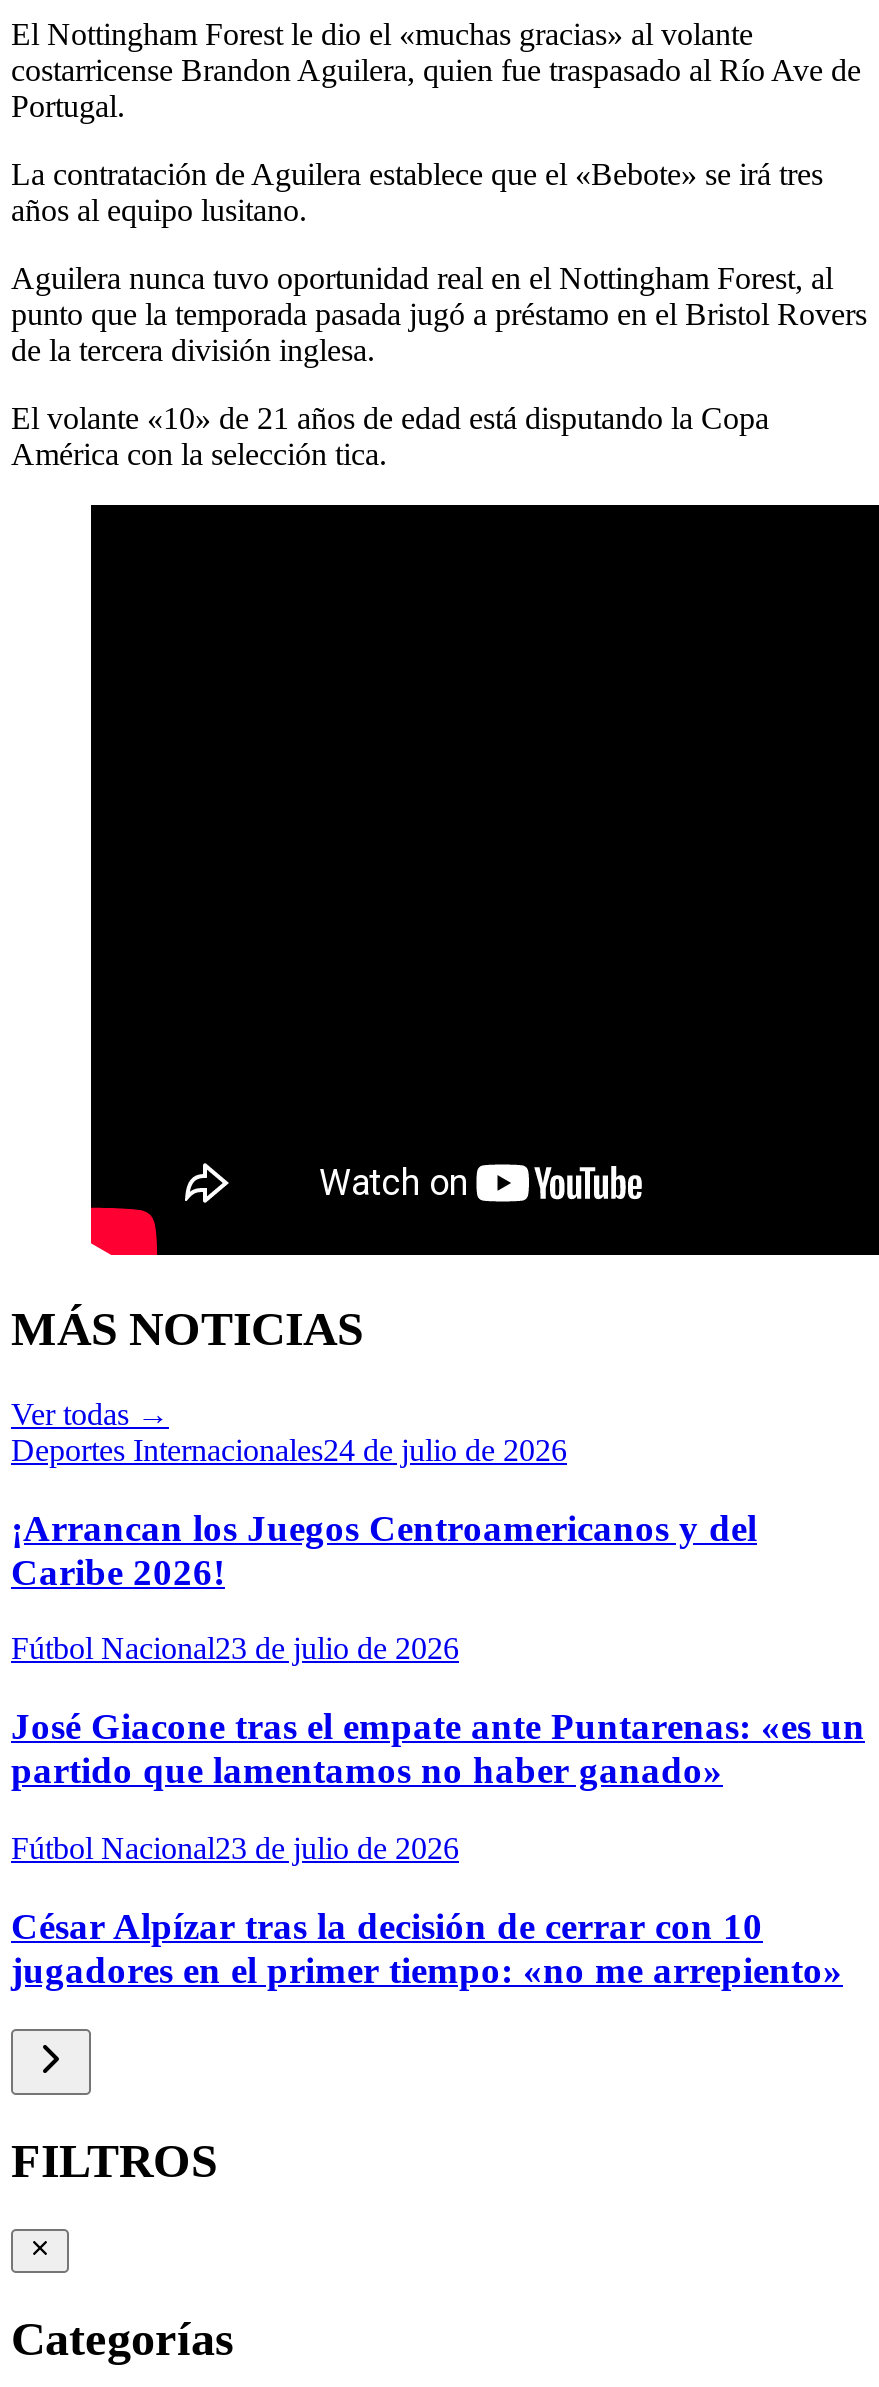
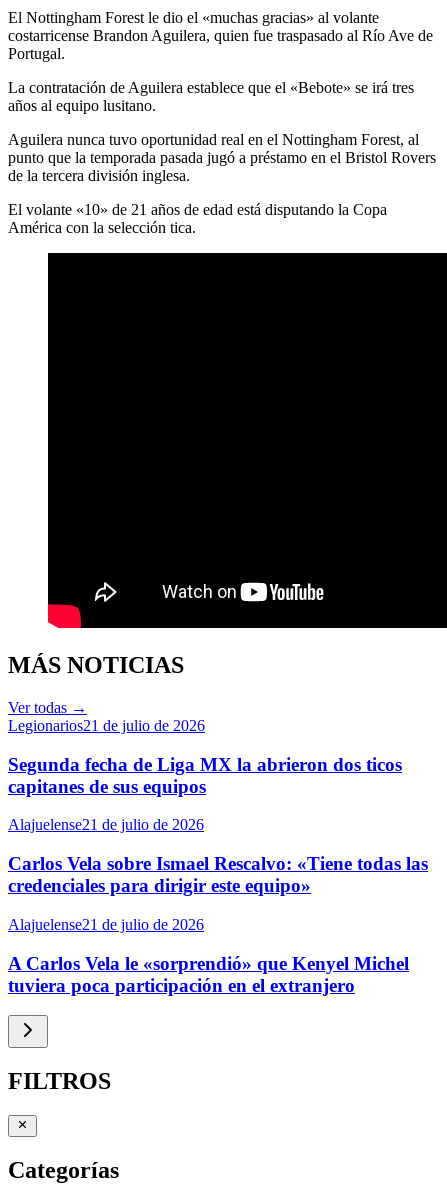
[11,1433,567,1467] Deportes Internacionales24 de julio de 2026 -> [8,717,205,734] Legionarios21 de julio de 2026
[11,1506,757,1592] ¡Arrancan los Juegos Centroamericanos y del | Caribe 2026! -> [8,754,402,797] Segunda fecha de Liga MX la abrieron dos ticos | capitanes de sus equipos
[11,1632,459,1666] Fútbol Nacional23 de julio de 2026 -> [8,816,204,833] Alajuelense21 de julio de 2026
[11,1705,865,1791] José Giacone tras el empate ante Puntarenas: «es un | partido que lamentamos no haber ganado» -> [8,853,428,896] Carlos Vela sobre Ismael Rescalvo: «Tiene todas las | credenciales para dirigir este equipo»
[11,1831,459,1865] Fútbol Nacional23 de julio de 2026 -> [8,916,204,933] Alajuelense21 de julio de 2026
[11,1904,843,1990] César Alpízar tras la decisión de cerrar con 10 | jugadores en el primer tiempo: «no me arrepiento» -> [8,953,409,996] A Carlos Vela le «sorprendió» que Kenyel Michel | tuviera poca participación en el extranjero

